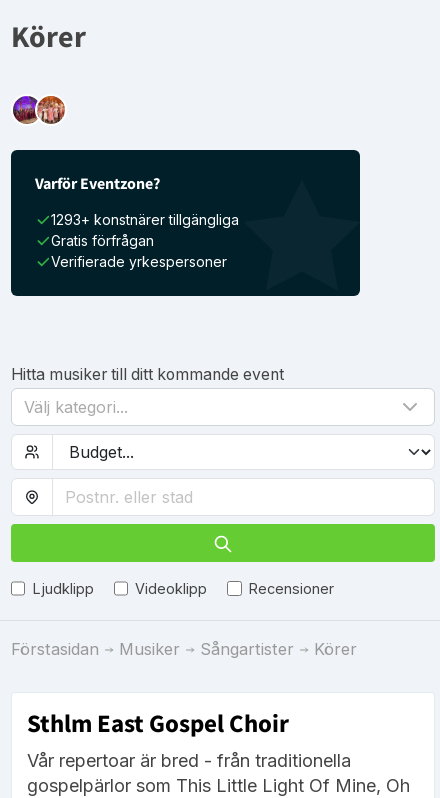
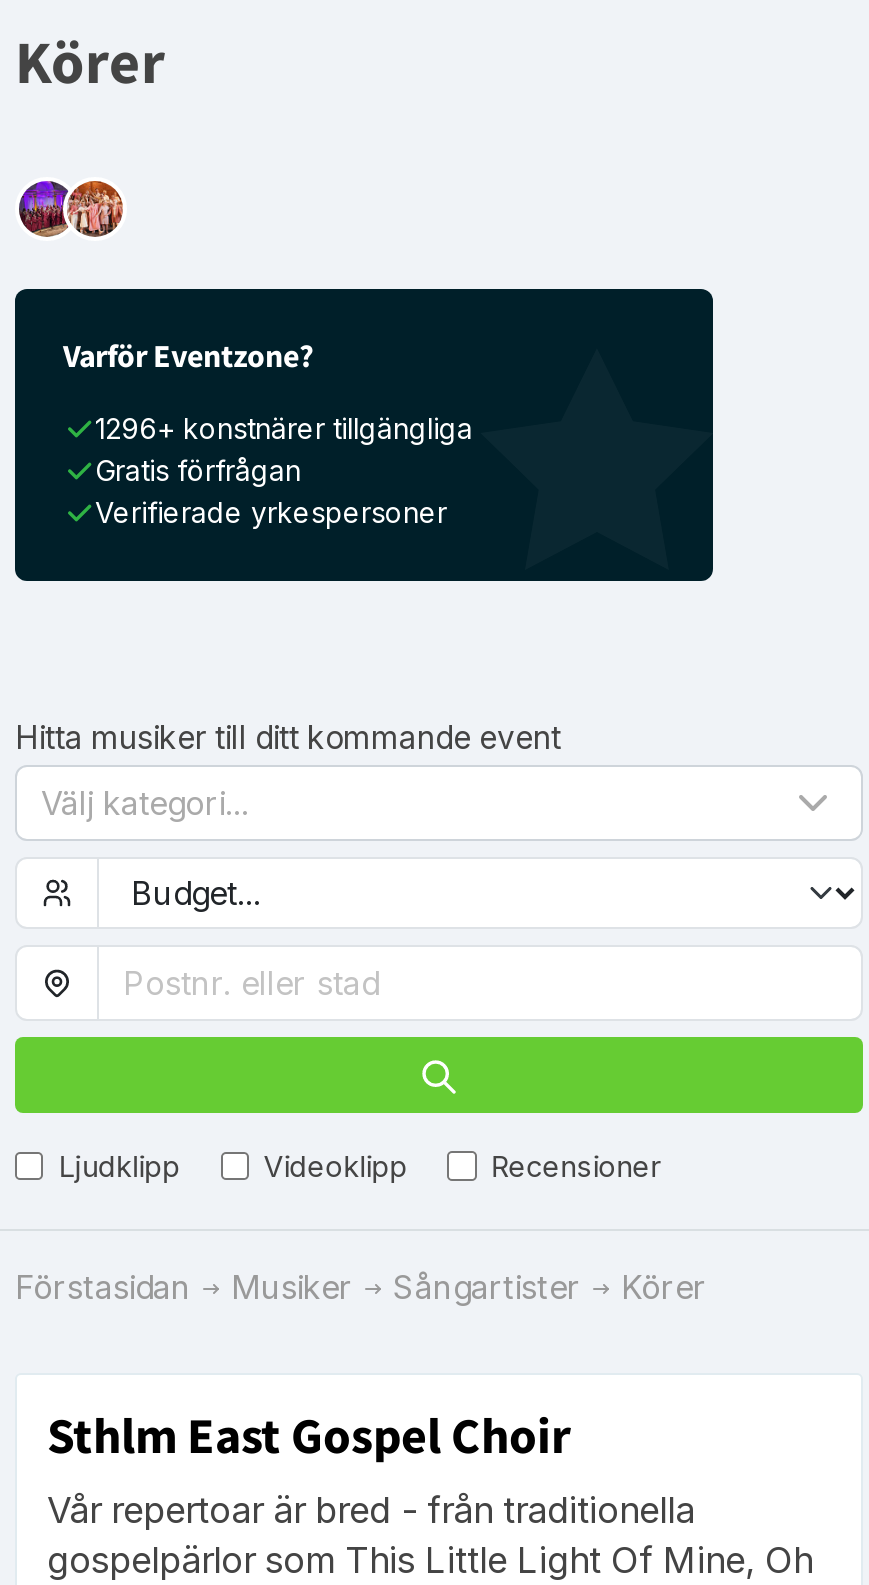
[51,211,239,228] 1293+ konstnärer tillgängliga -> [95,411,473,445] 1296+ konstnärer tillgängliga

